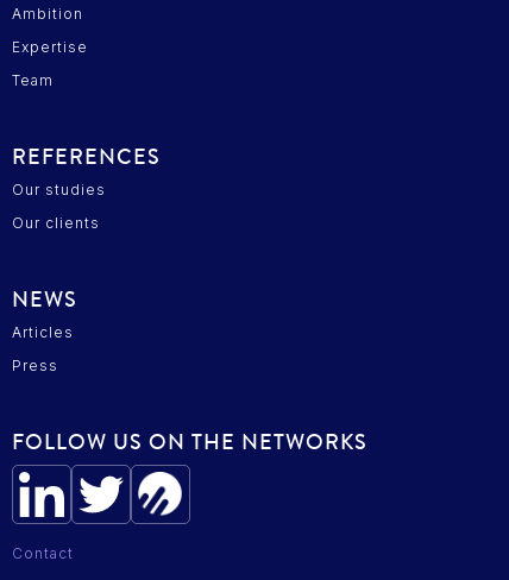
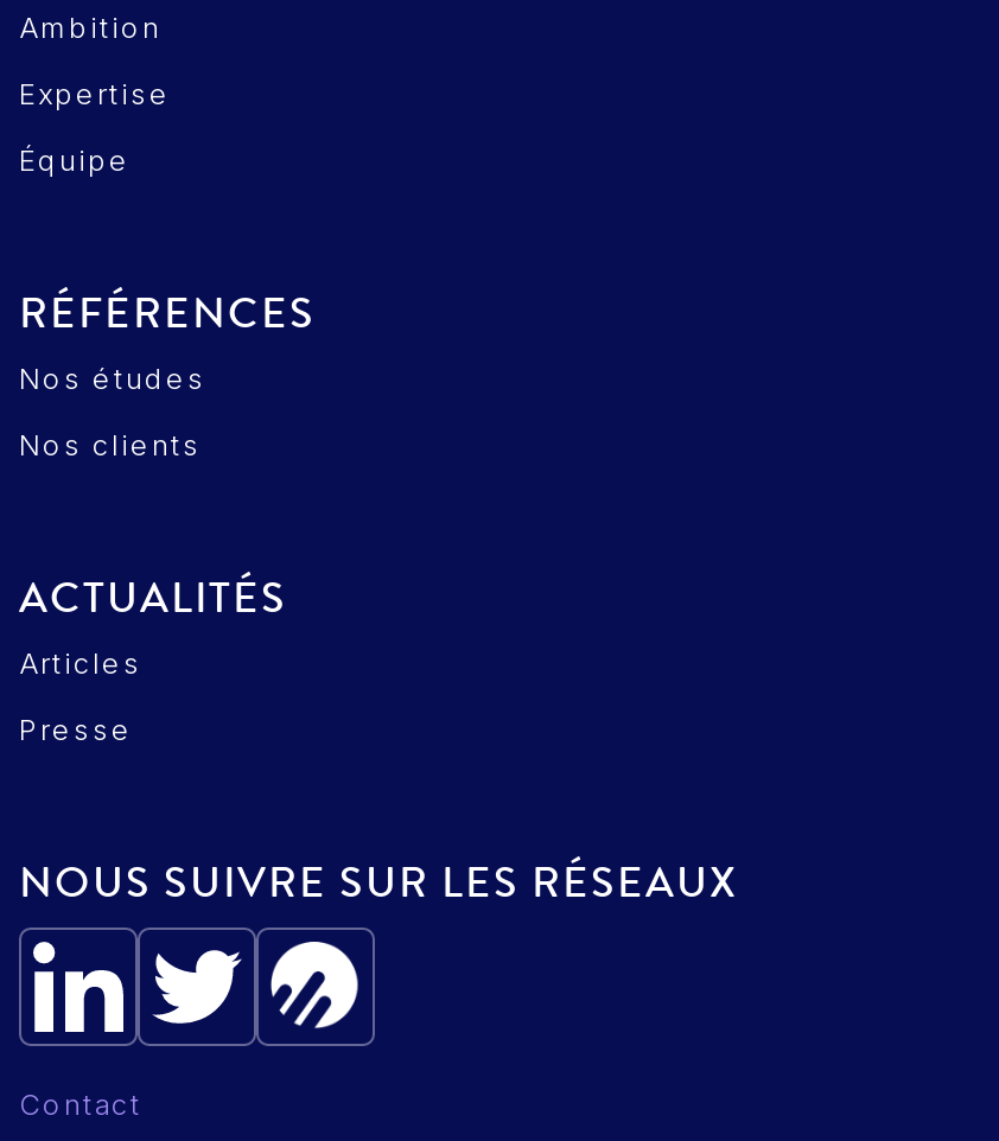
[12,71,54,89] Team -> [19,142,131,177] Équipe
[12,141,161,198] REFERENCES | Our studies -> [19,282,316,396] RÉFÉRENCES | Nos études
[12,214,100,232] Our clients -> [19,427,202,462] Nos clients
[12,284,77,315] NEWS -> [19,566,287,628] ACTUALITÉS
[12,356,58,374] Press -> [19,711,133,747] Presse
[12,426,367,457] FOLLOW US ON THE NETWORKS -> [19,851,738,913] NOUS SUIVRE SUR LES RÉSEAUX

